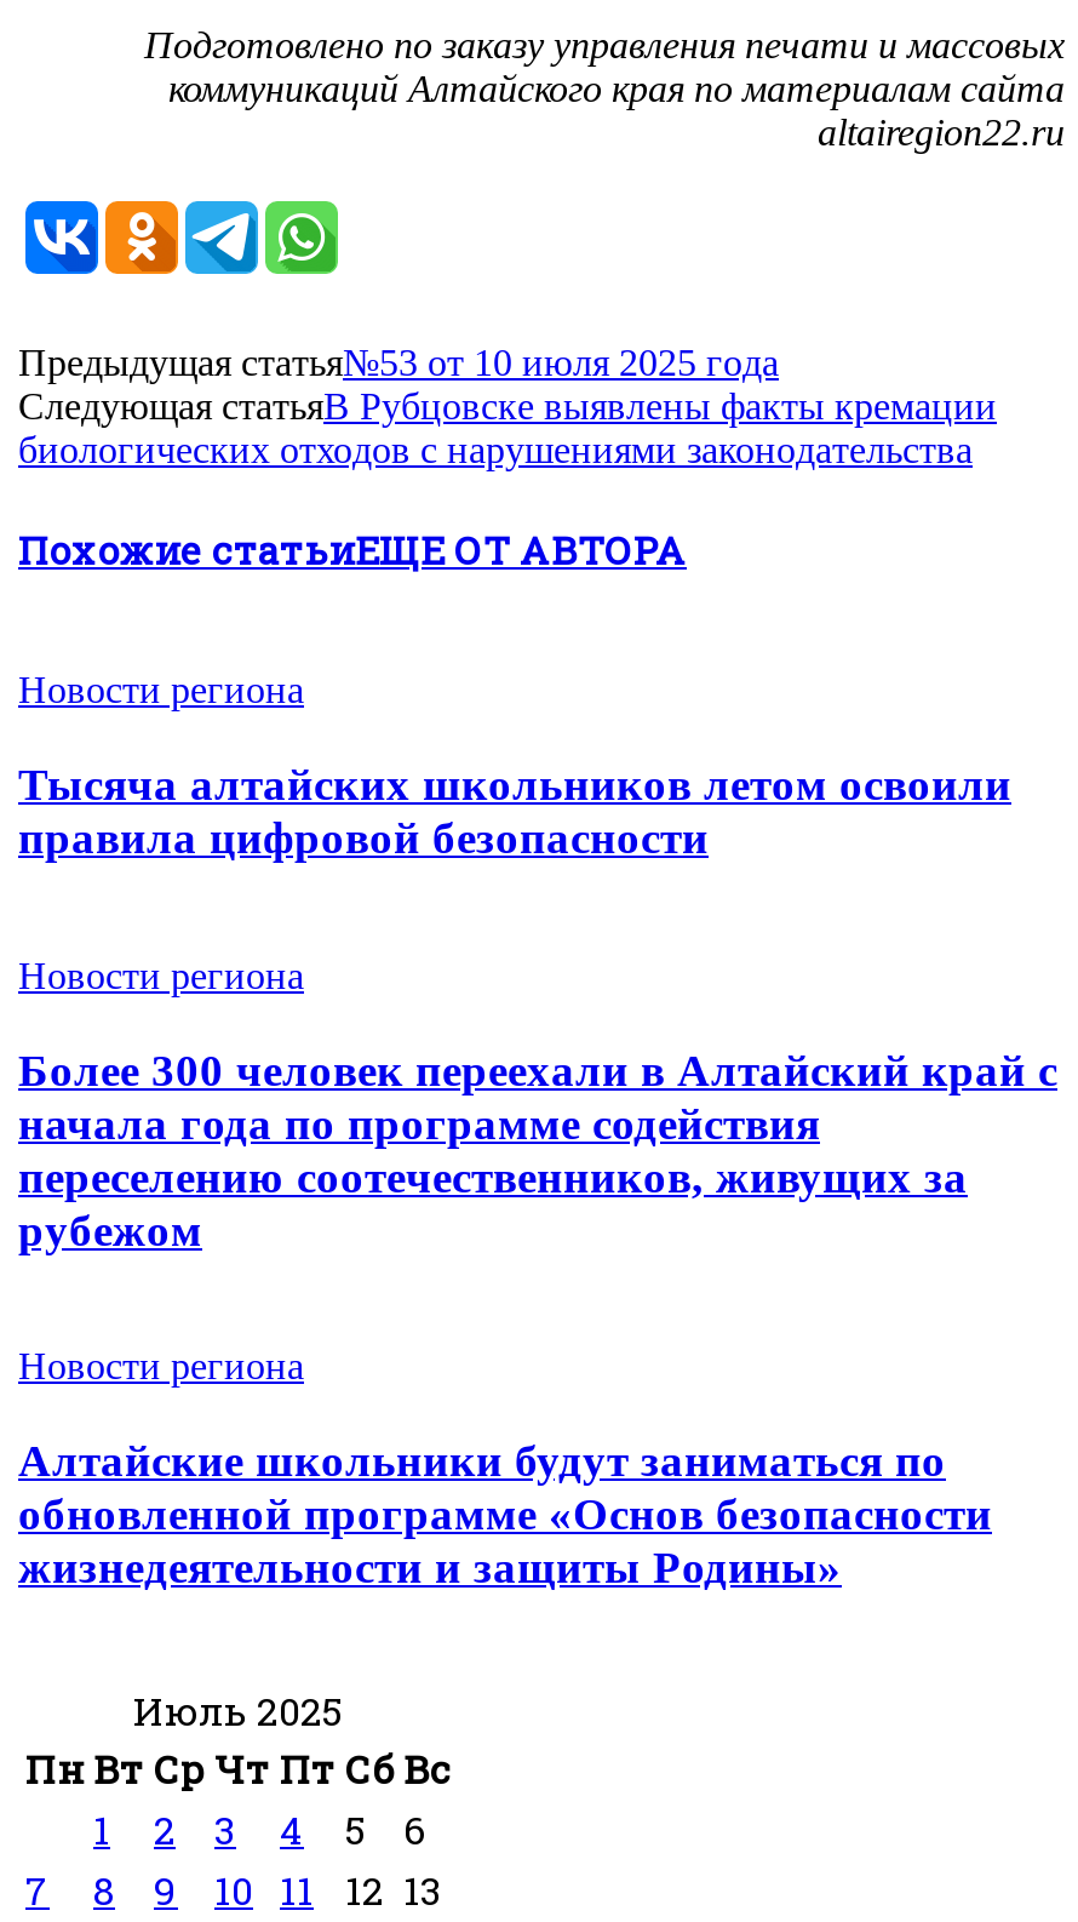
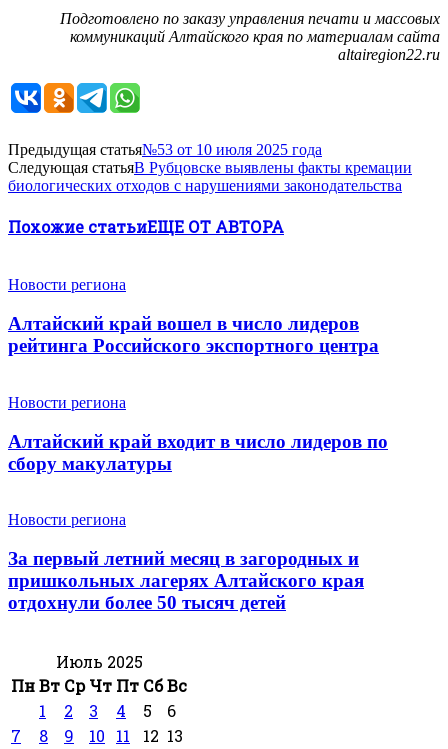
[18,759,1011,863] Тысяча алтайских школьников летом освоили | правила цифровой безопасности -> [8,313,379,356] Алтайский край вошел в число лидеров | рейтинга Российского экспортного центра
[18,1043,1057,1254] Более 300 человек переехали в Алтайский край с | начала года по программе содействия | переселению соотечественников, живущих за | рубежом -> [8,430,388,473] Алтайский край входит в число лидеров по | сбору макулатуры
[18,1435,992,1592] Алтайские школьники будут заниматься по | обновленной программе «Основ безопасности | жизнедеятельности и защиты Родины» -> [8,548,364,613] За первый летний месяц в загородных и | пришкольных лагерях Алтайского края | отдохнули более 50 тысяч детей

